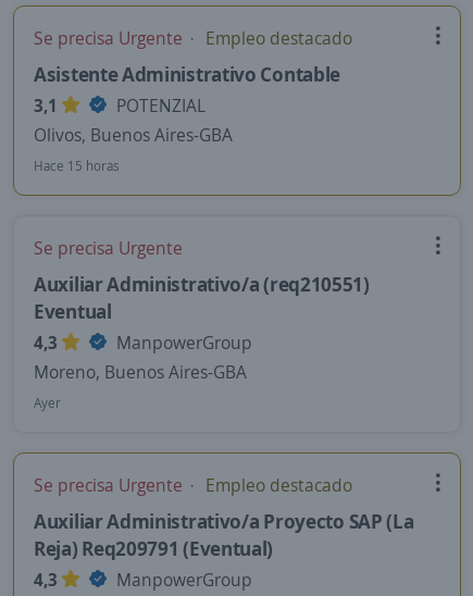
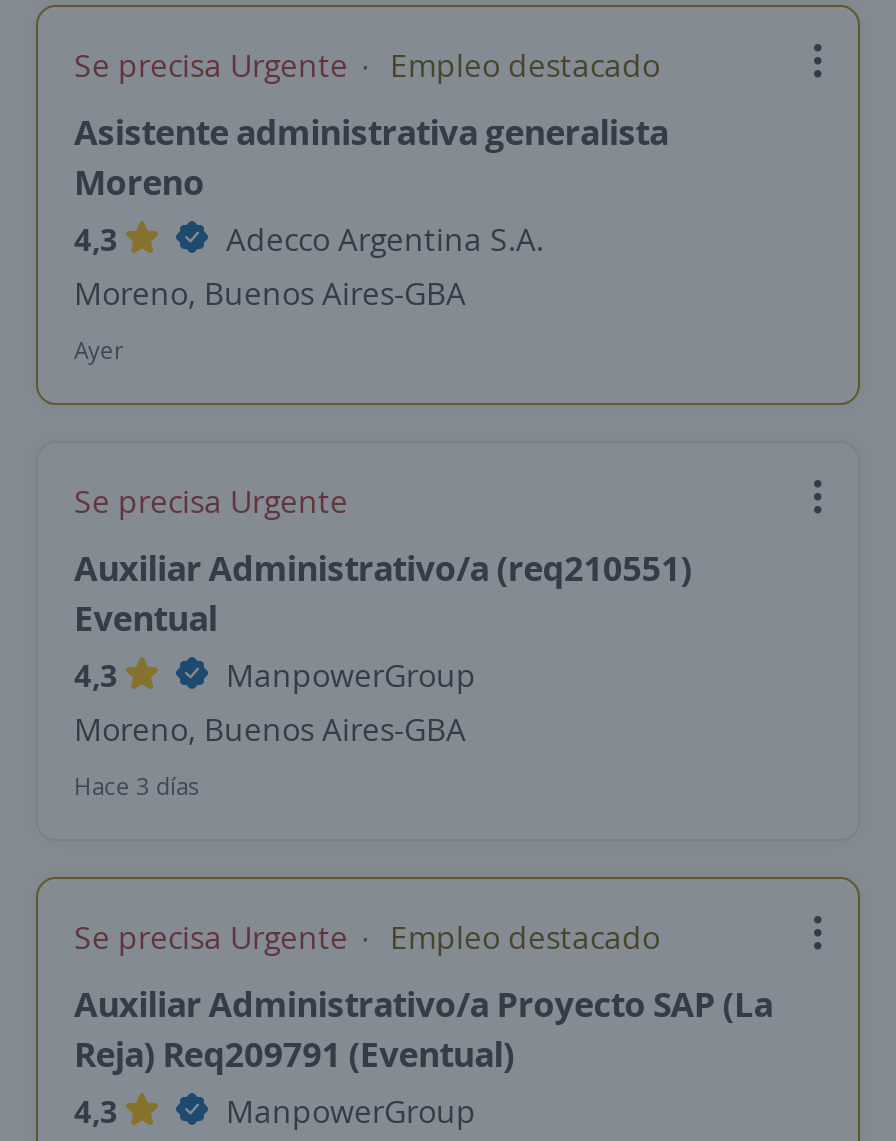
[34,61,340,175] Asistente Administrativo Contable | 3,1 | POTENZIAL | Olivos, Buenos Aires-GBA | Hace 15 horas -> [74,107,668,367] Asistente administrativa generalista | Moreno | 4,3 | Adecco Argentina S.A. | Moreno, Buenos Aires-GBA | Ayer
[34,394,61,412] Ayer -> [74,769,200,803] Hace 3 días

